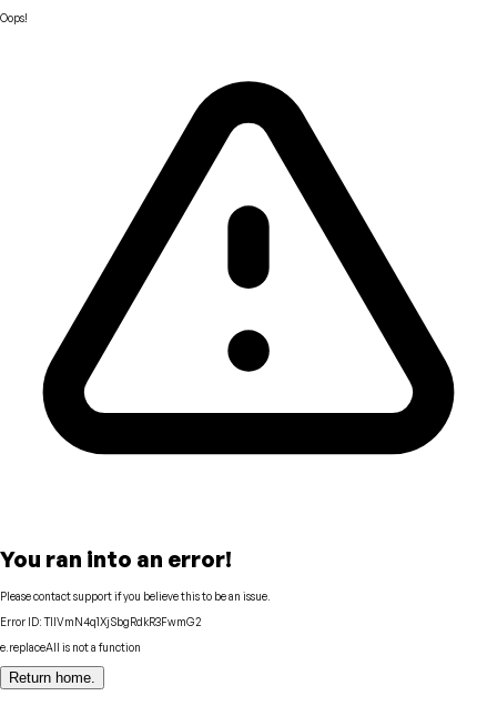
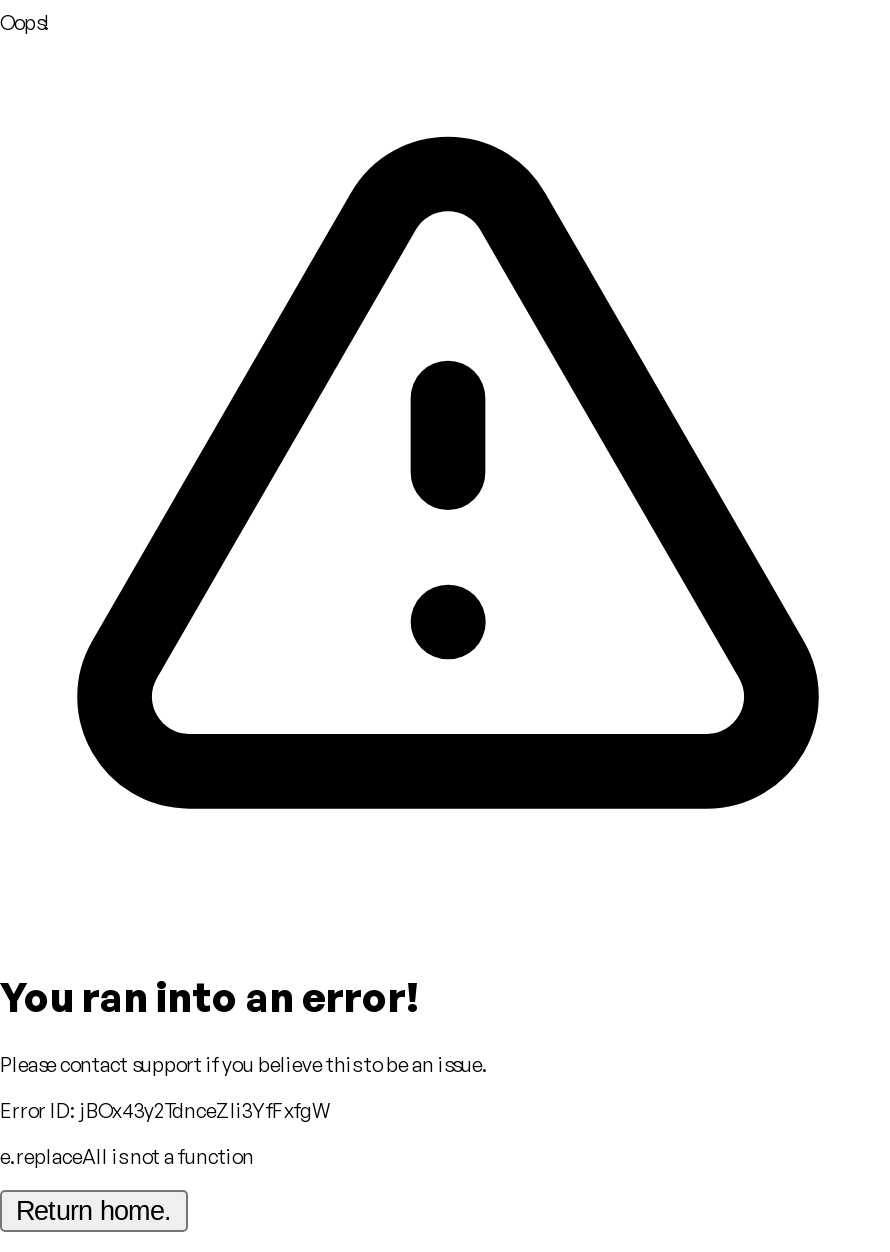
[0,615,201,628] Error ID: TIIVmN4q1XjSbgRdkR3FwmG2 -> [0,1098,330,1122] Error ID: jBOx43y2TdnceZIi3YfFxfgW

